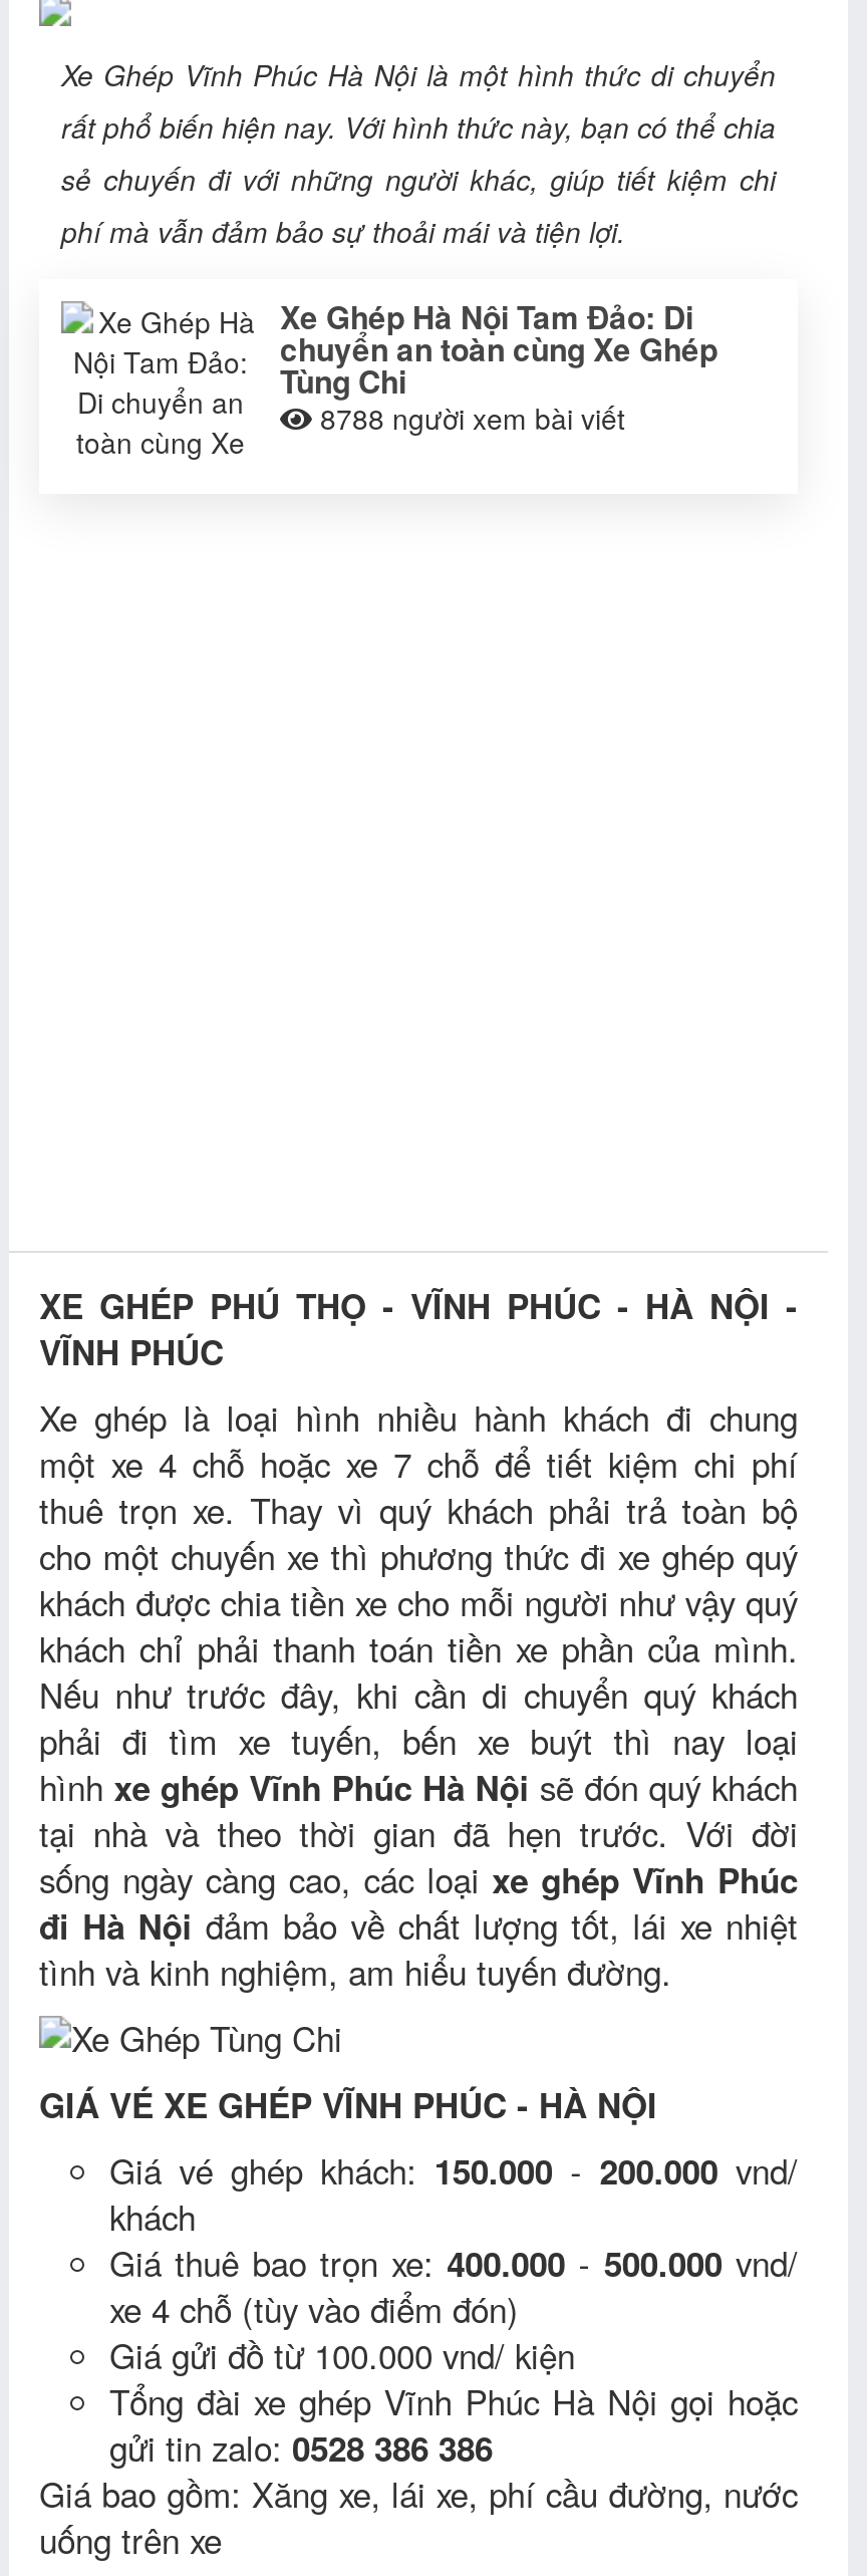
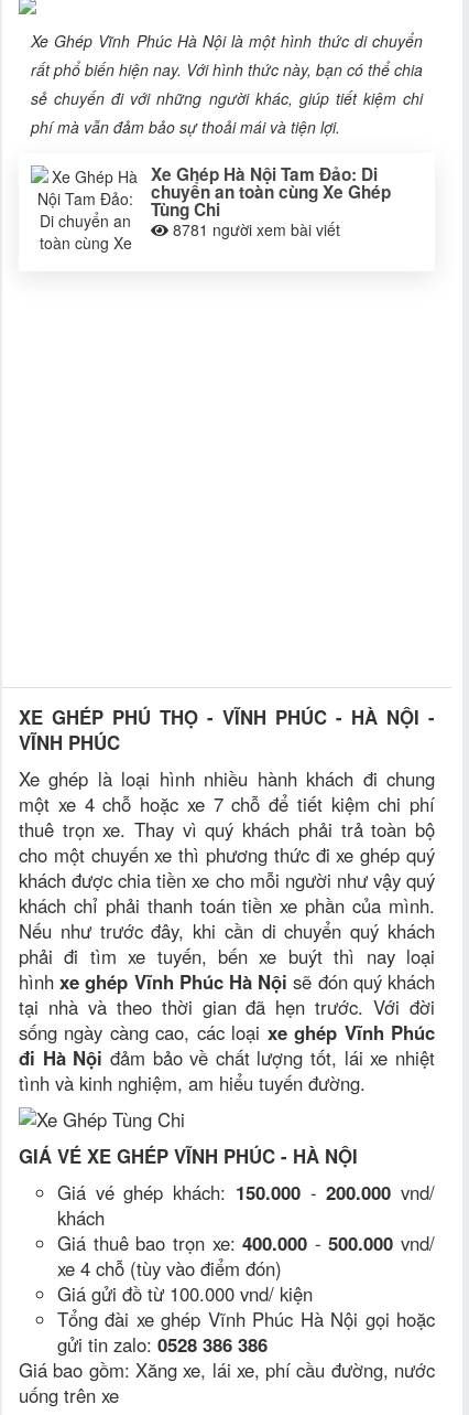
[312,398,625,438] 8788 người xem bài viết -> [168,218,340,240] 8781 người xem bài viết

